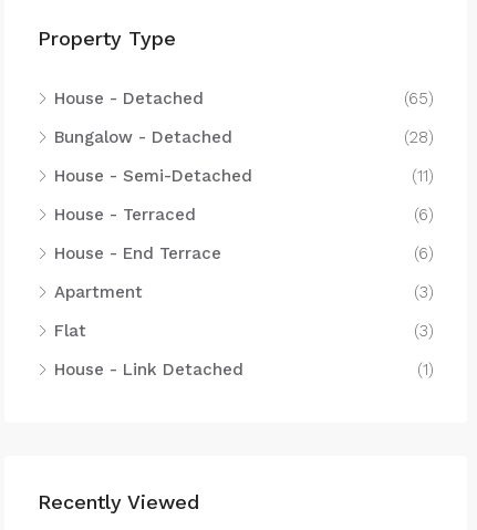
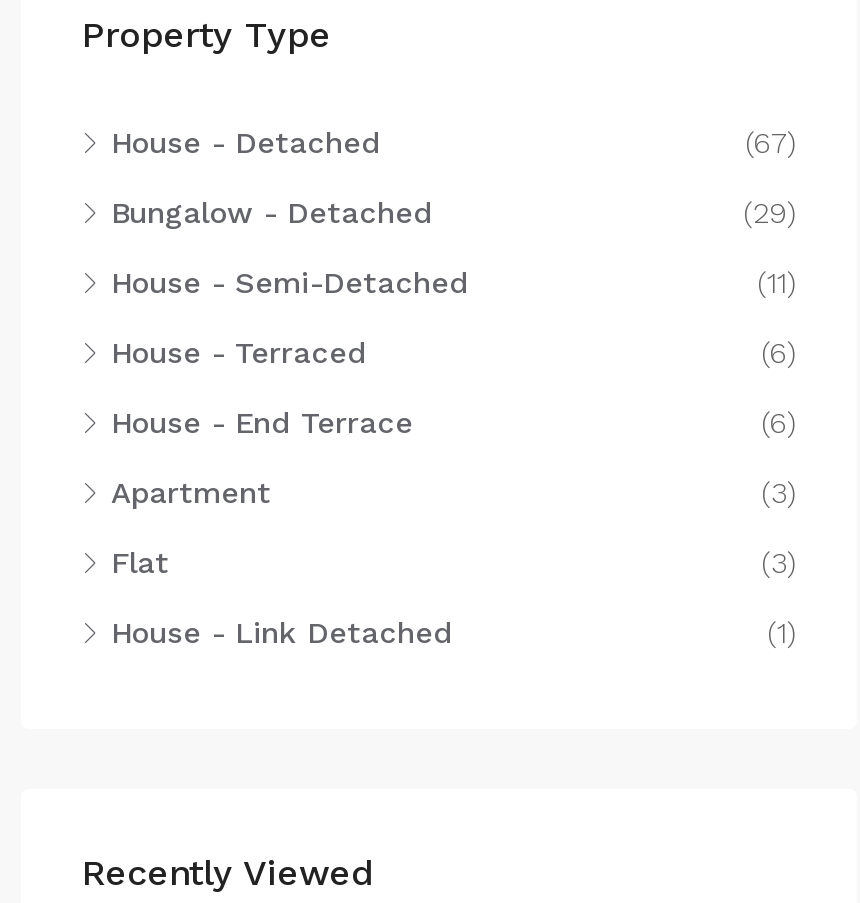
[404,89,434,108] (65) -> [745,125,797,161] (67)
[404,127,434,147] (28) -> [743,195,797,231] (29)

